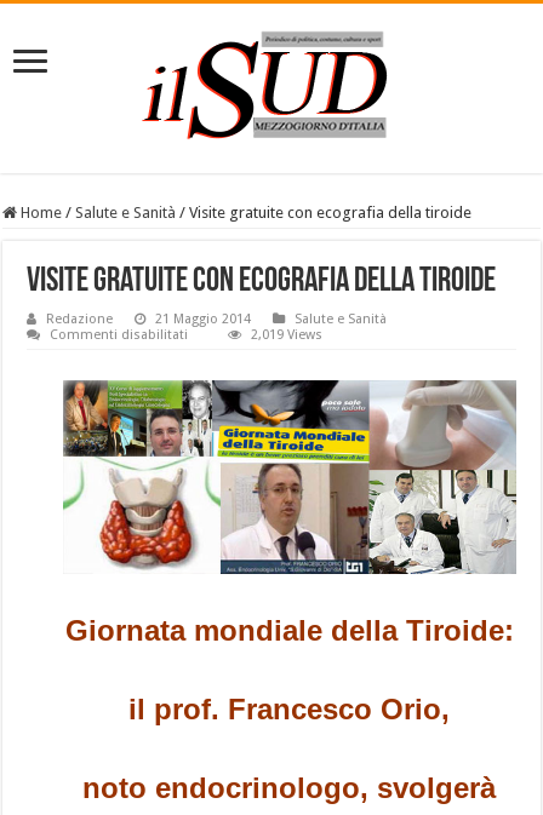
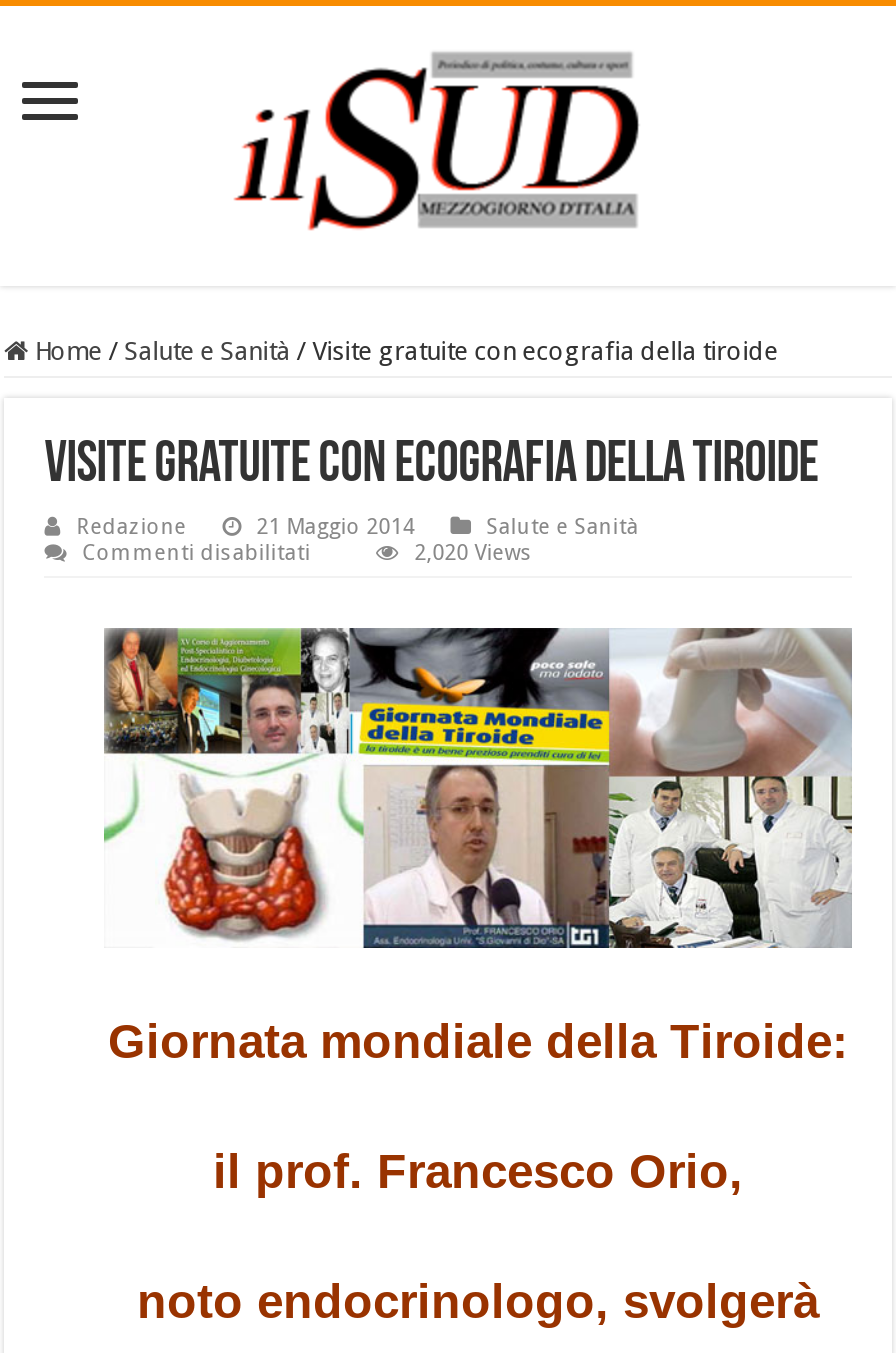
[251,327,323,343] 2,019 Views -> [414,540,532,566] 2,020 Views

